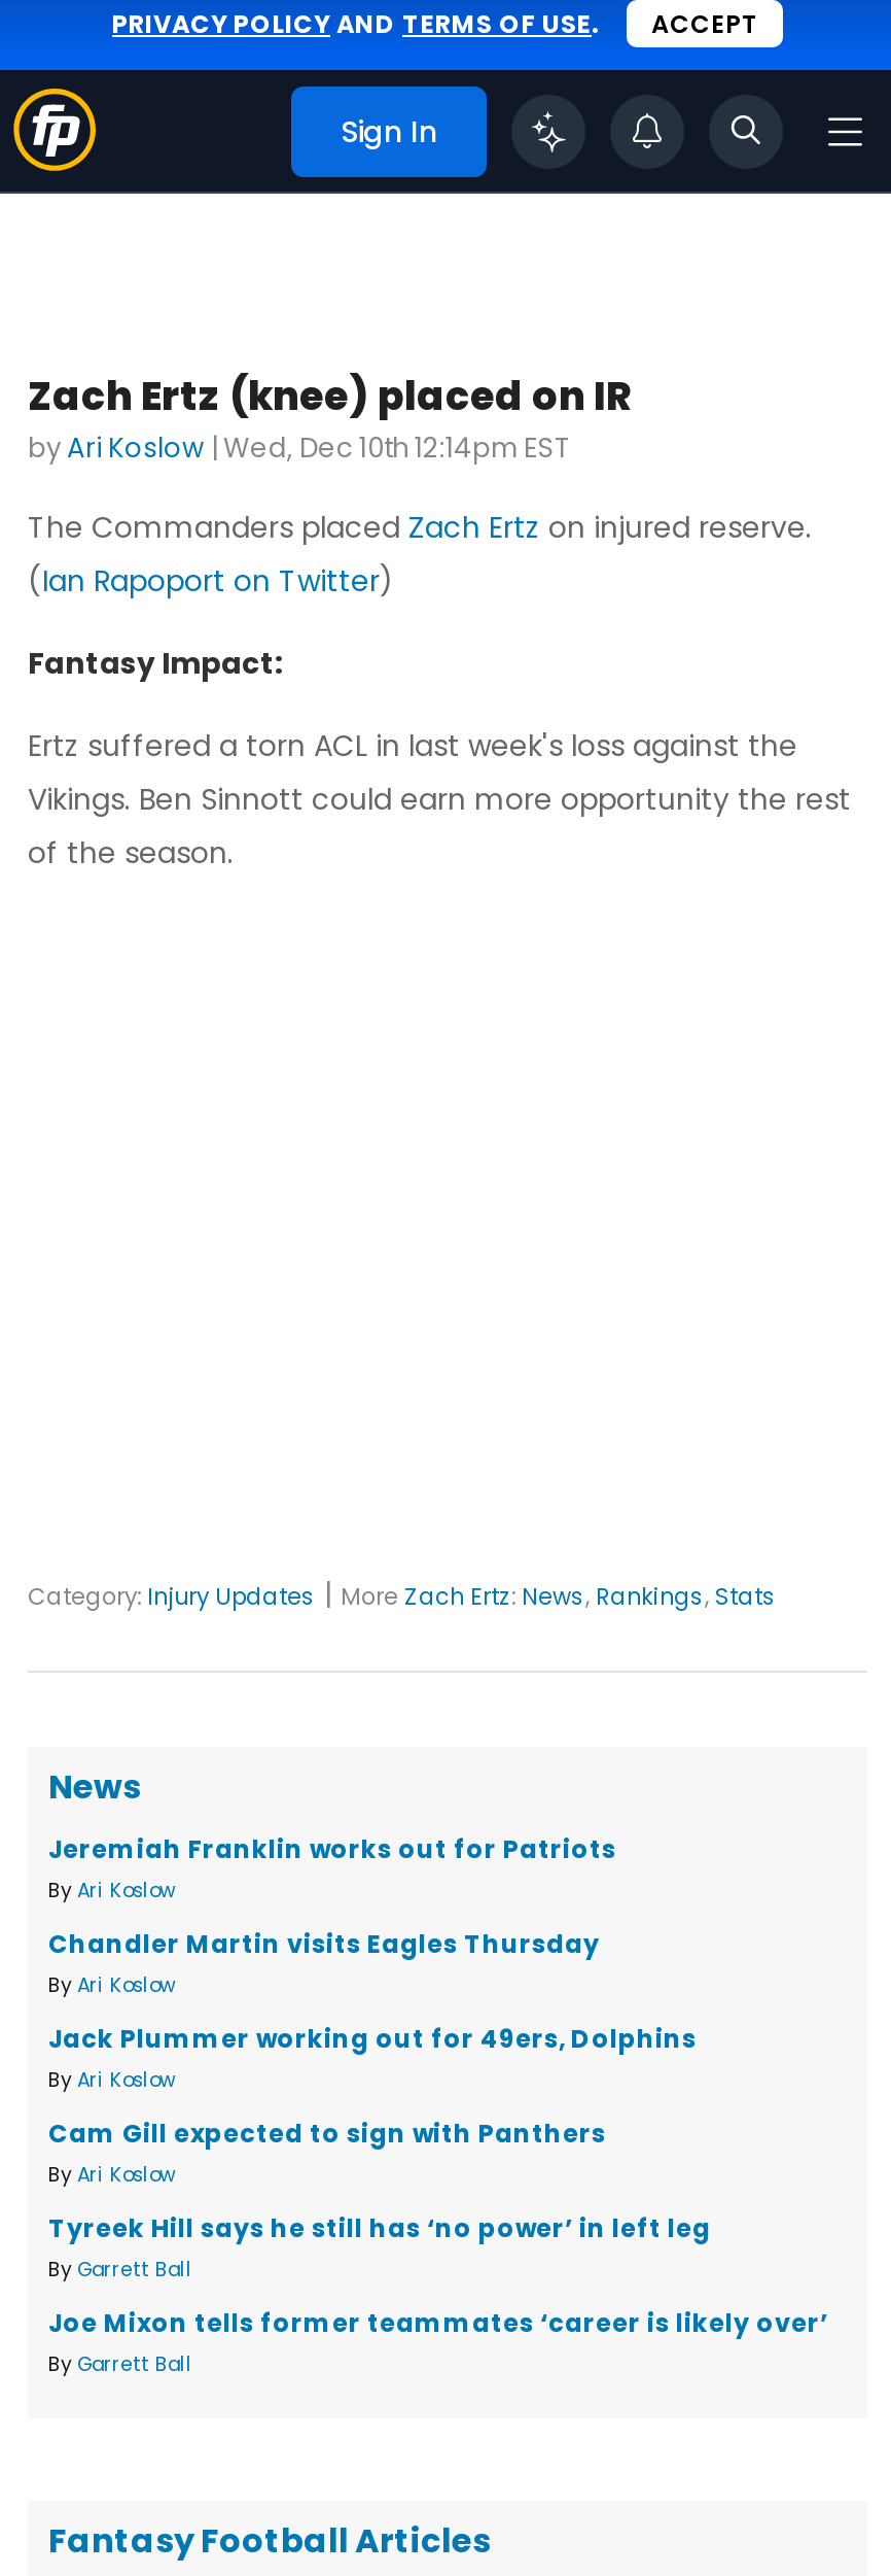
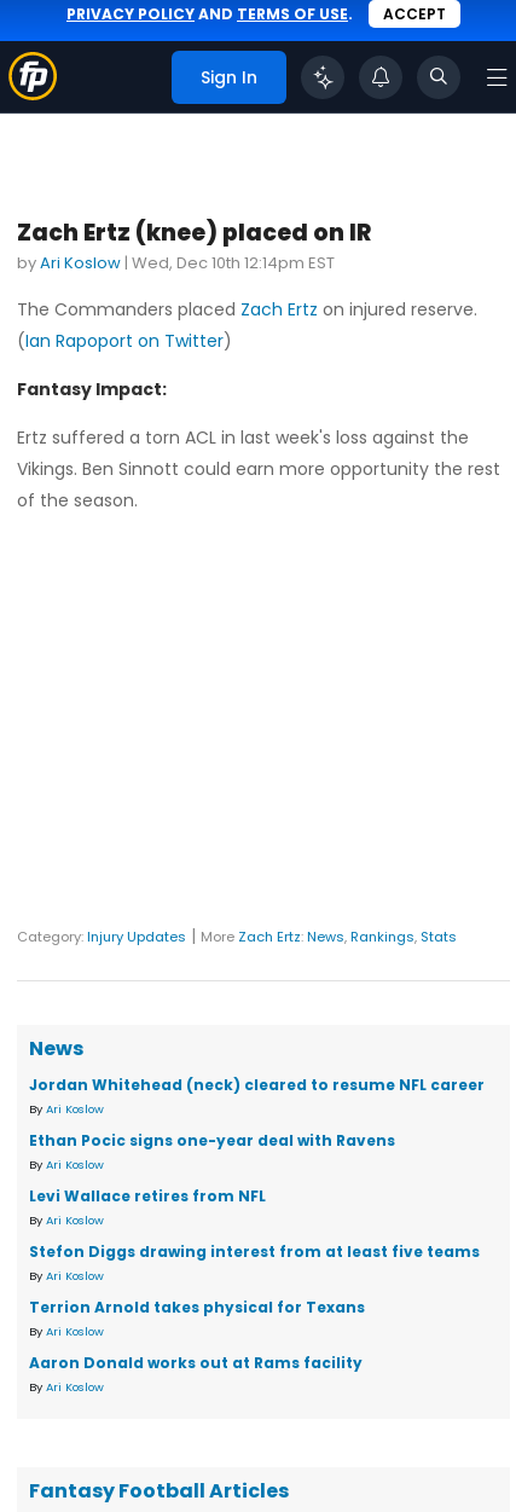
[48,1832,616,1867] Jeremiah Franklin works out for Patriots -> [29,1075,485,1096] Jordan Whitehead (neck) cleared to resume NFL career
[48,1927,600,1962] Chandler Martin visits Eagles Thursday -> [29,1131,395,1151] Ethan Pocic signs one-year deal with Ravens
[48,2022,697,2057] Jack Plummer working out for 49ers, Dolphins -> [29,1186,266,1207] Levi Wallace retires from NFL
[48,2116,606,2151] Cam Gill expected to sign with Panthers -> [29,1242,480,1262] Stefon Diggs drawing interest from at least five teams
[48,2211,711,2283] Tyreek Hill says he still has ‘no power’ in left leg | By Garrett Ball -> [29,1297,365,1340] Terrion Arnold takes physical for Texans | By Ari Koslow
[48,2306,828,2378] Joe Mixon tells former teammates ‘career is likely over’ | By Garrett Ball -> [29,1353,363,1395] Aaron Donald works out at Rams facility | By Ari Koslow

